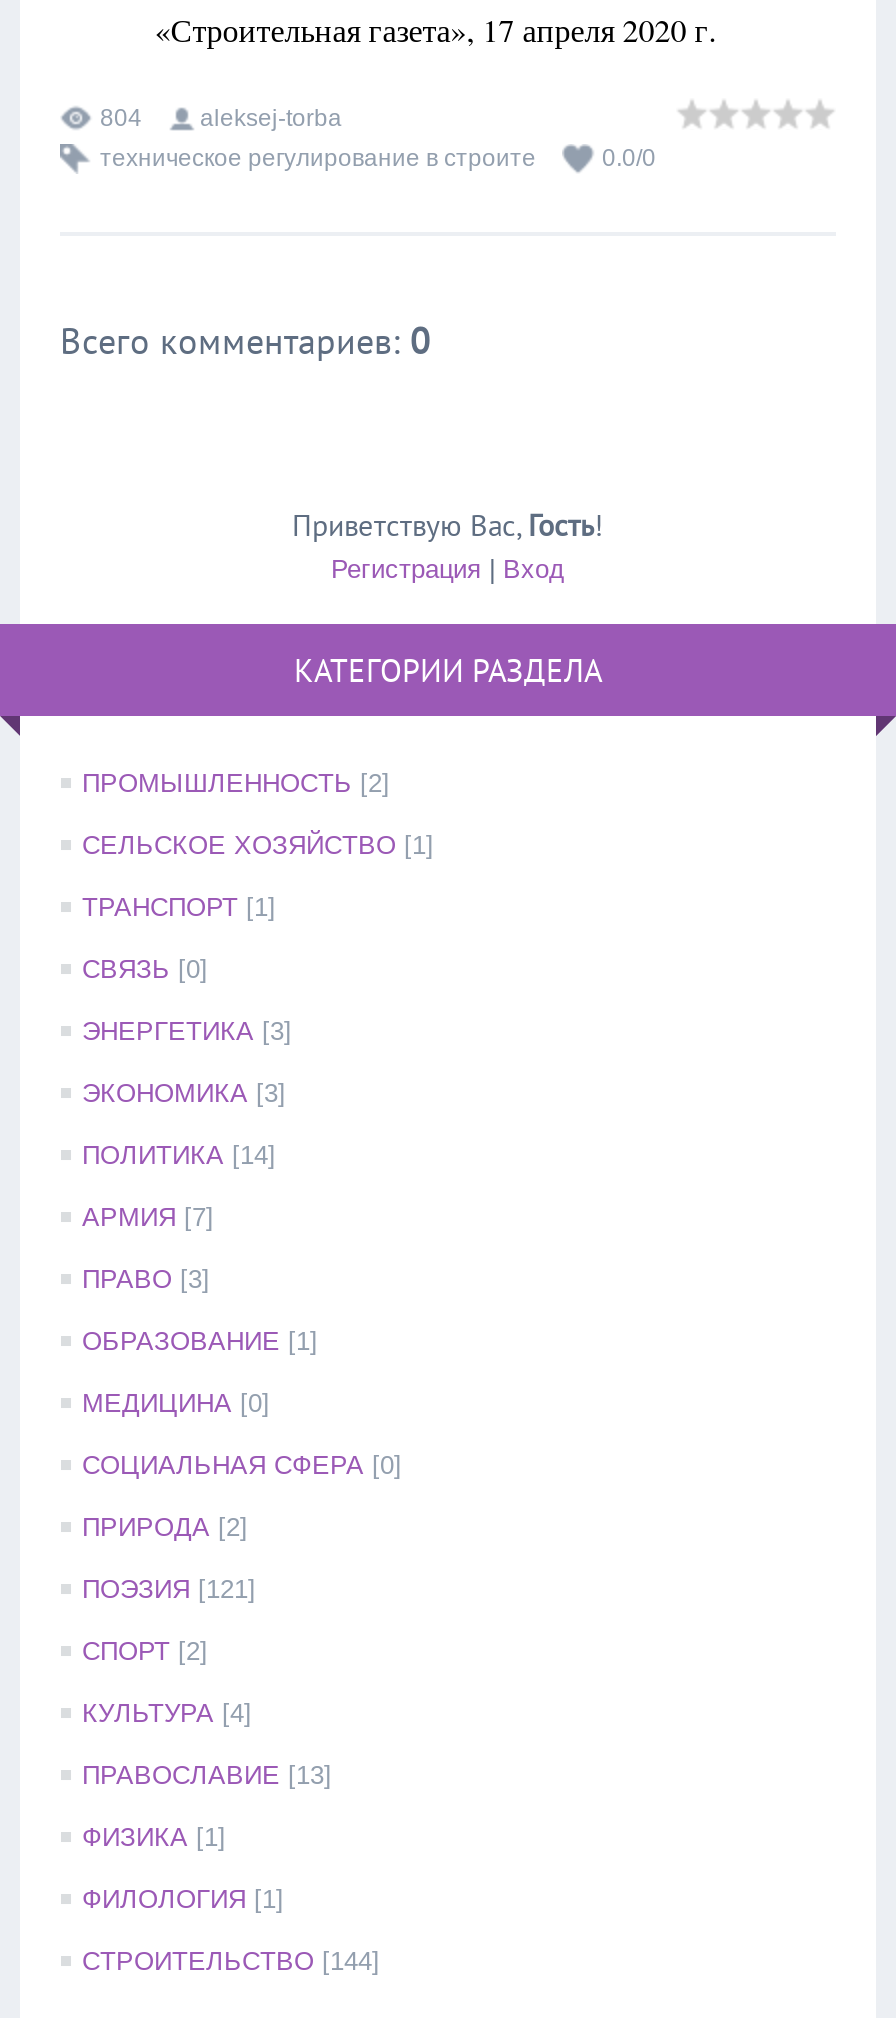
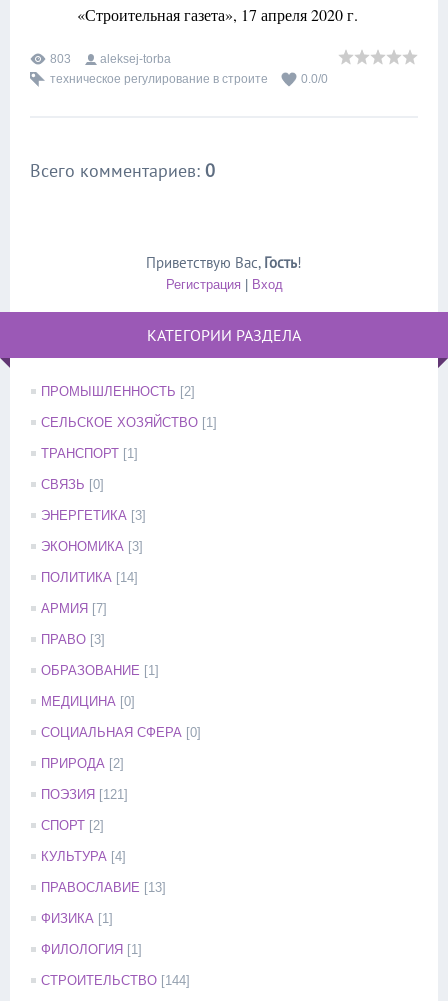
[100,104,142,132] 804 -> [50,52,71,66] 803

